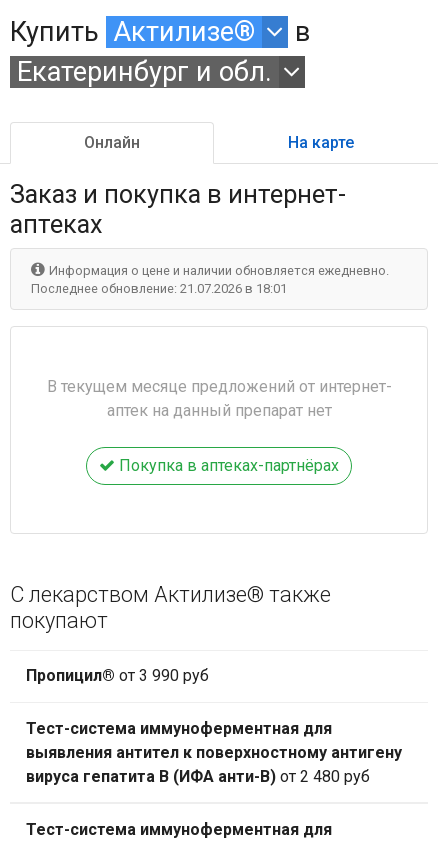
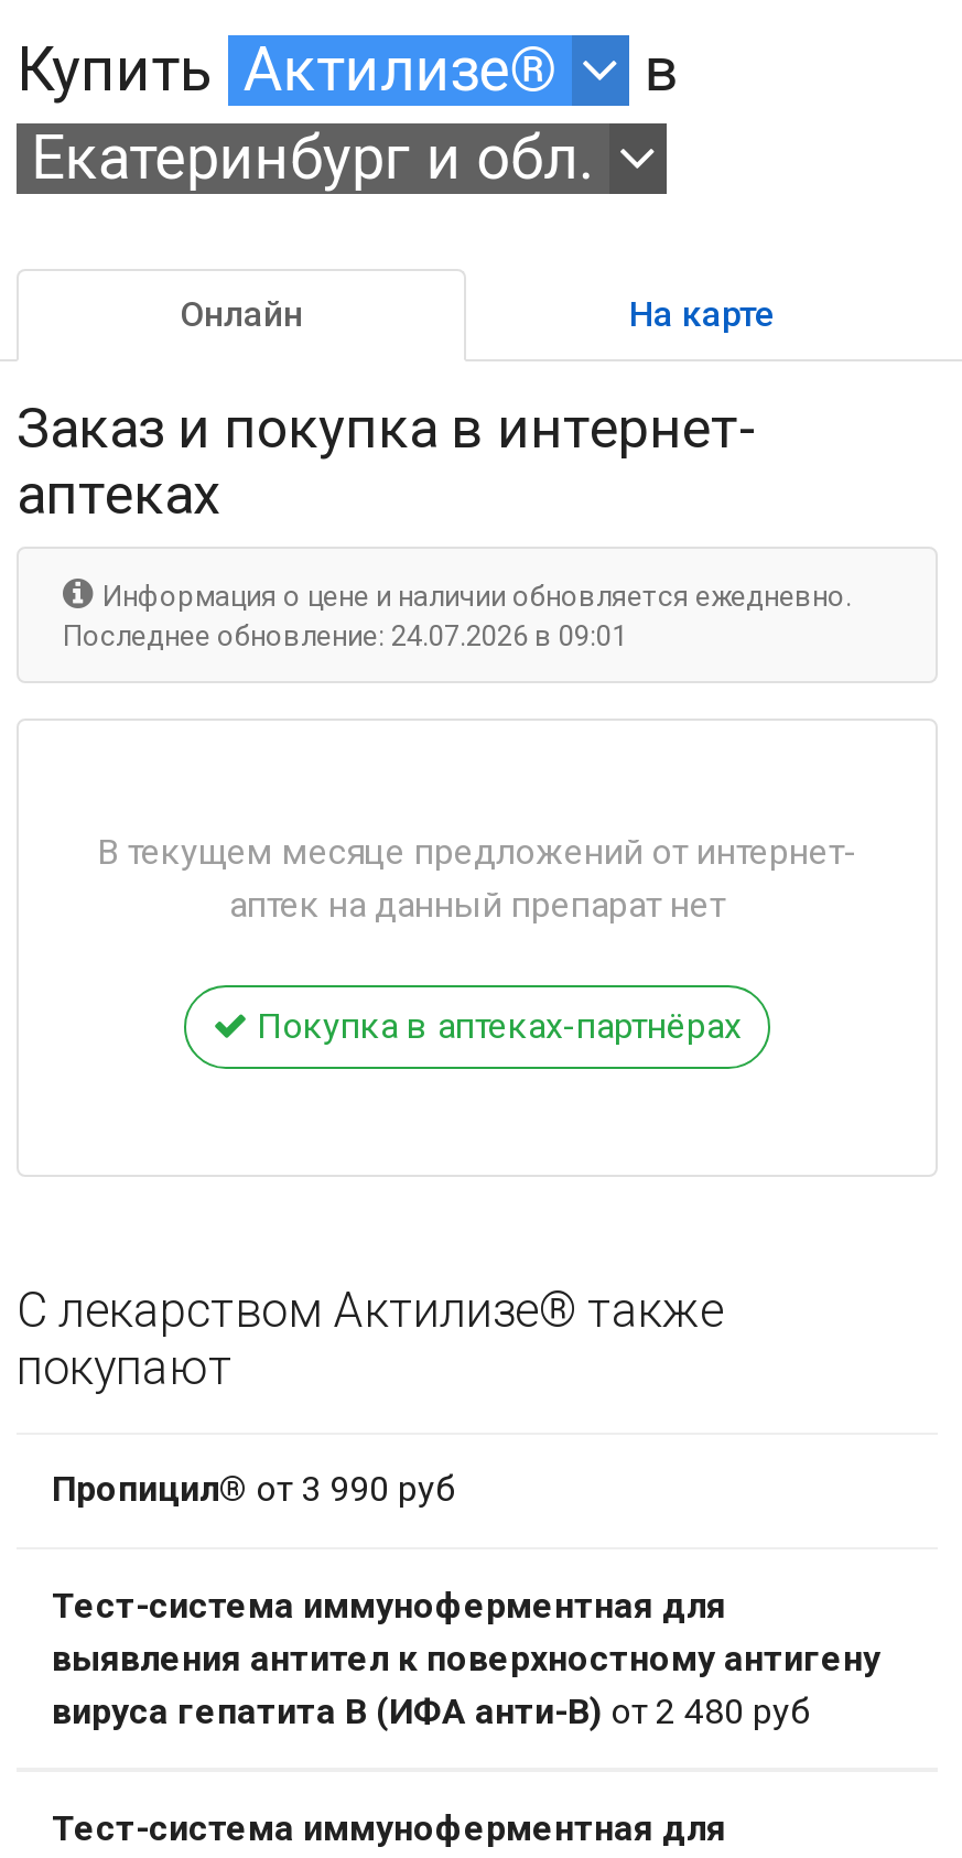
[31,281,287,296] Последнее обновление: 21.07.2026 в 18:01 -> [63,619,627,652] Последнее обновление: 24.07.2026 в 09:01

